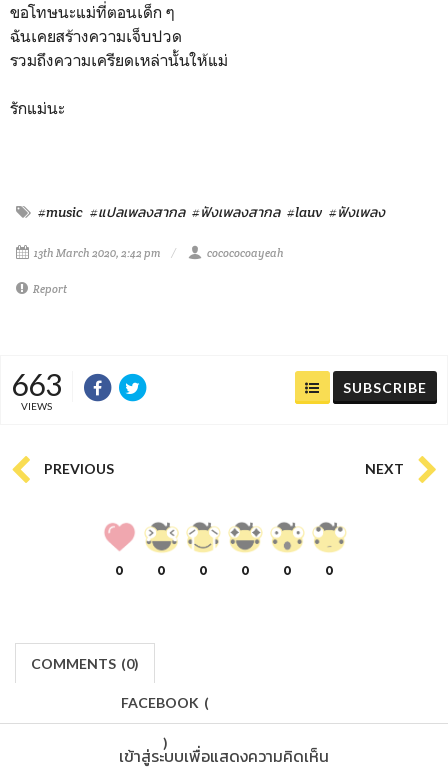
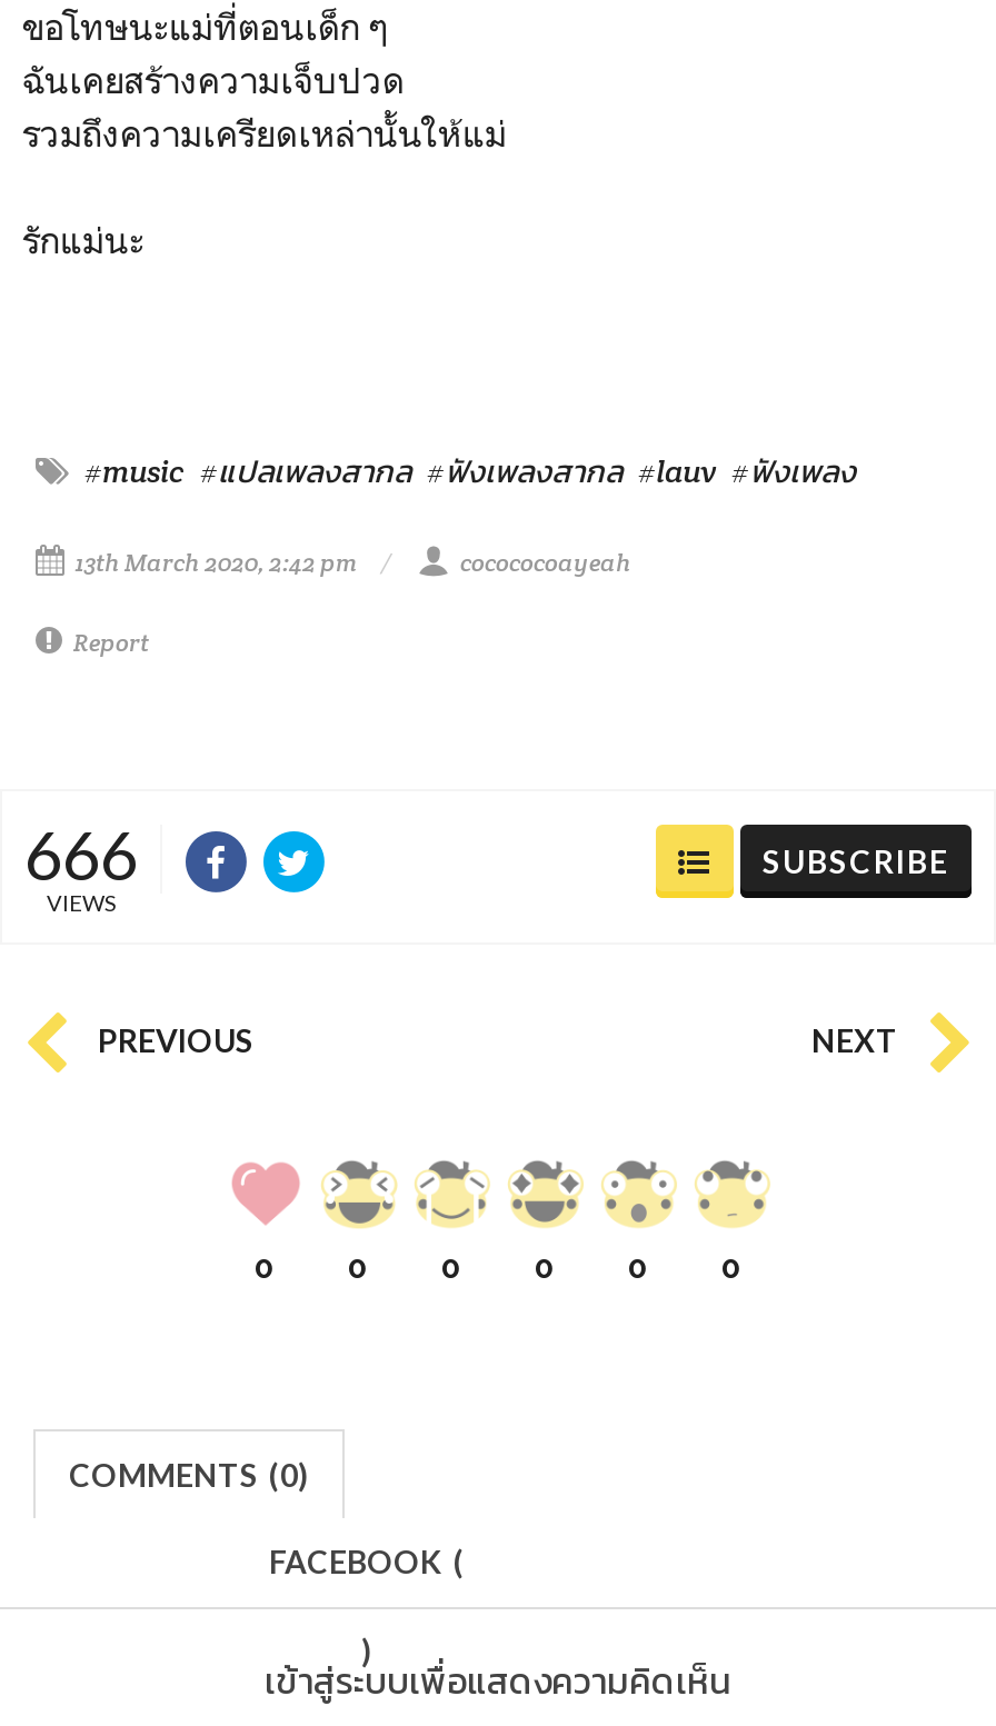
[11,366,62,402] 663 -> [24,813,138,893] 666

